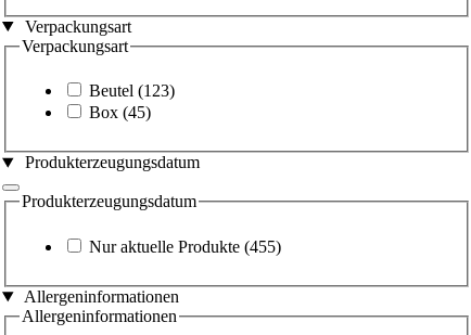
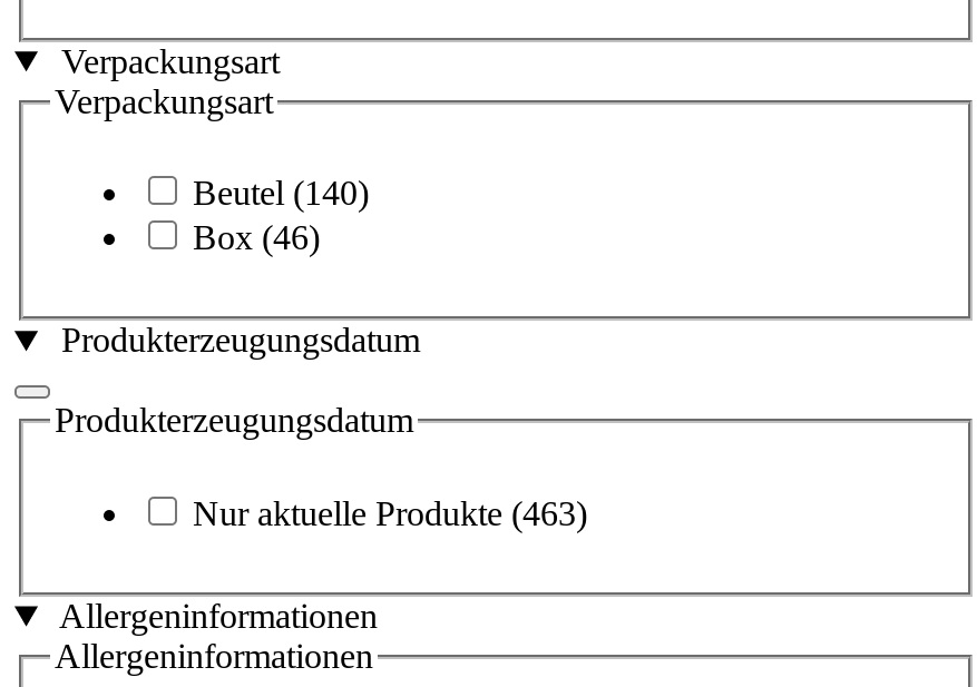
[89,82,175,100] Beutel (123) -> [193,175,369,213] Beutel (140)
[89,104,151,122] Box (45) -> [193,219,320,257] Box (46)
[89,238,281,256] Nur aktuelle Produkte (455) -> [193,495,587,532] Nur aktuelle Produkte (463)

